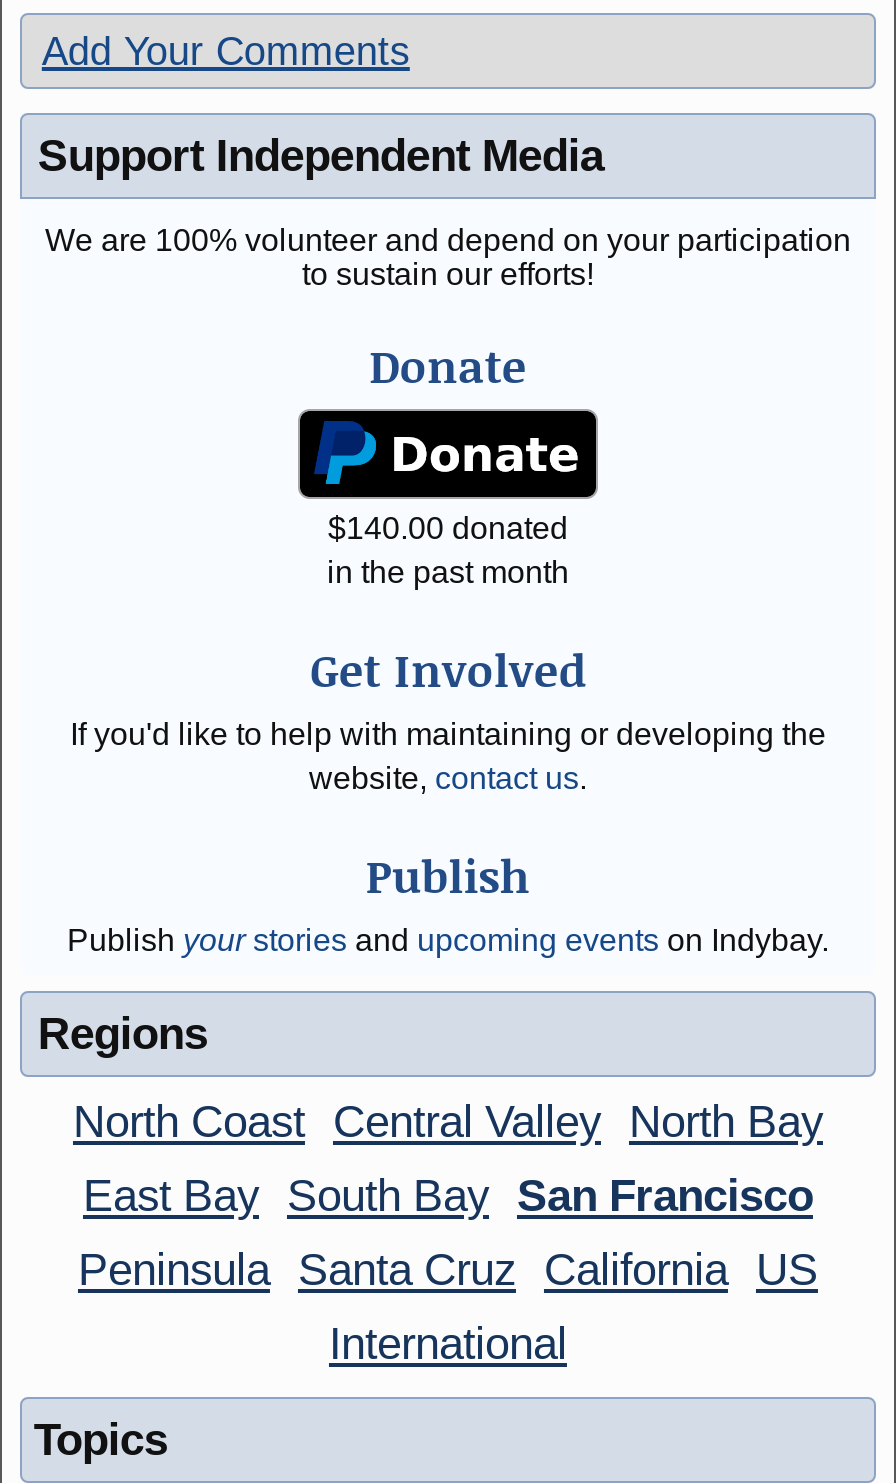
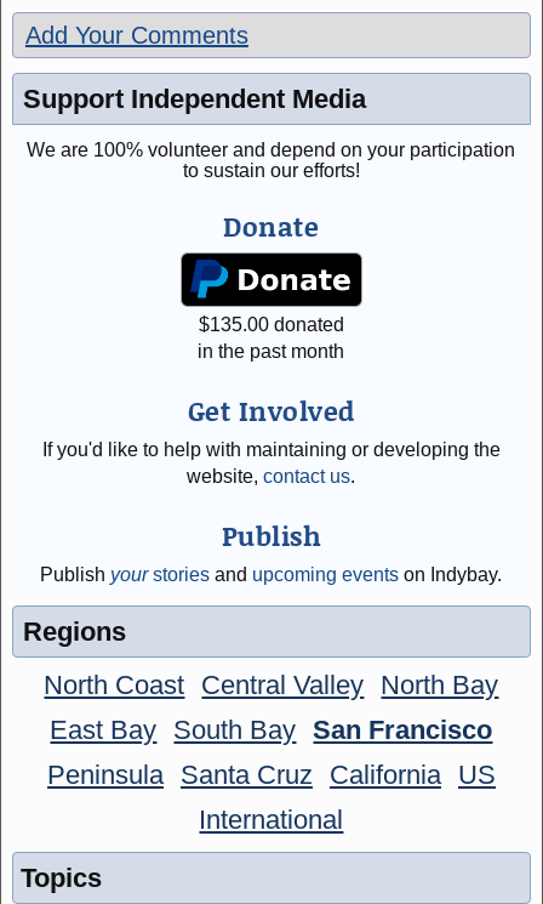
[328,510,568,544] $140.00 donated -> [199,314,344,335] $135.00 donated

